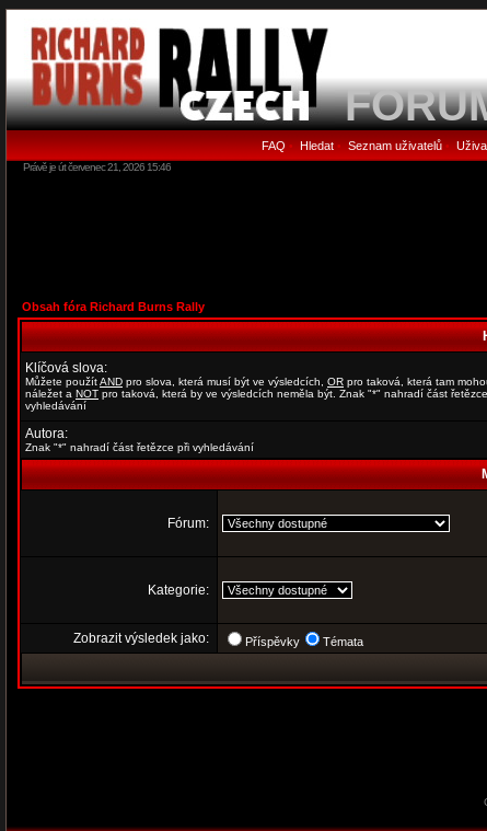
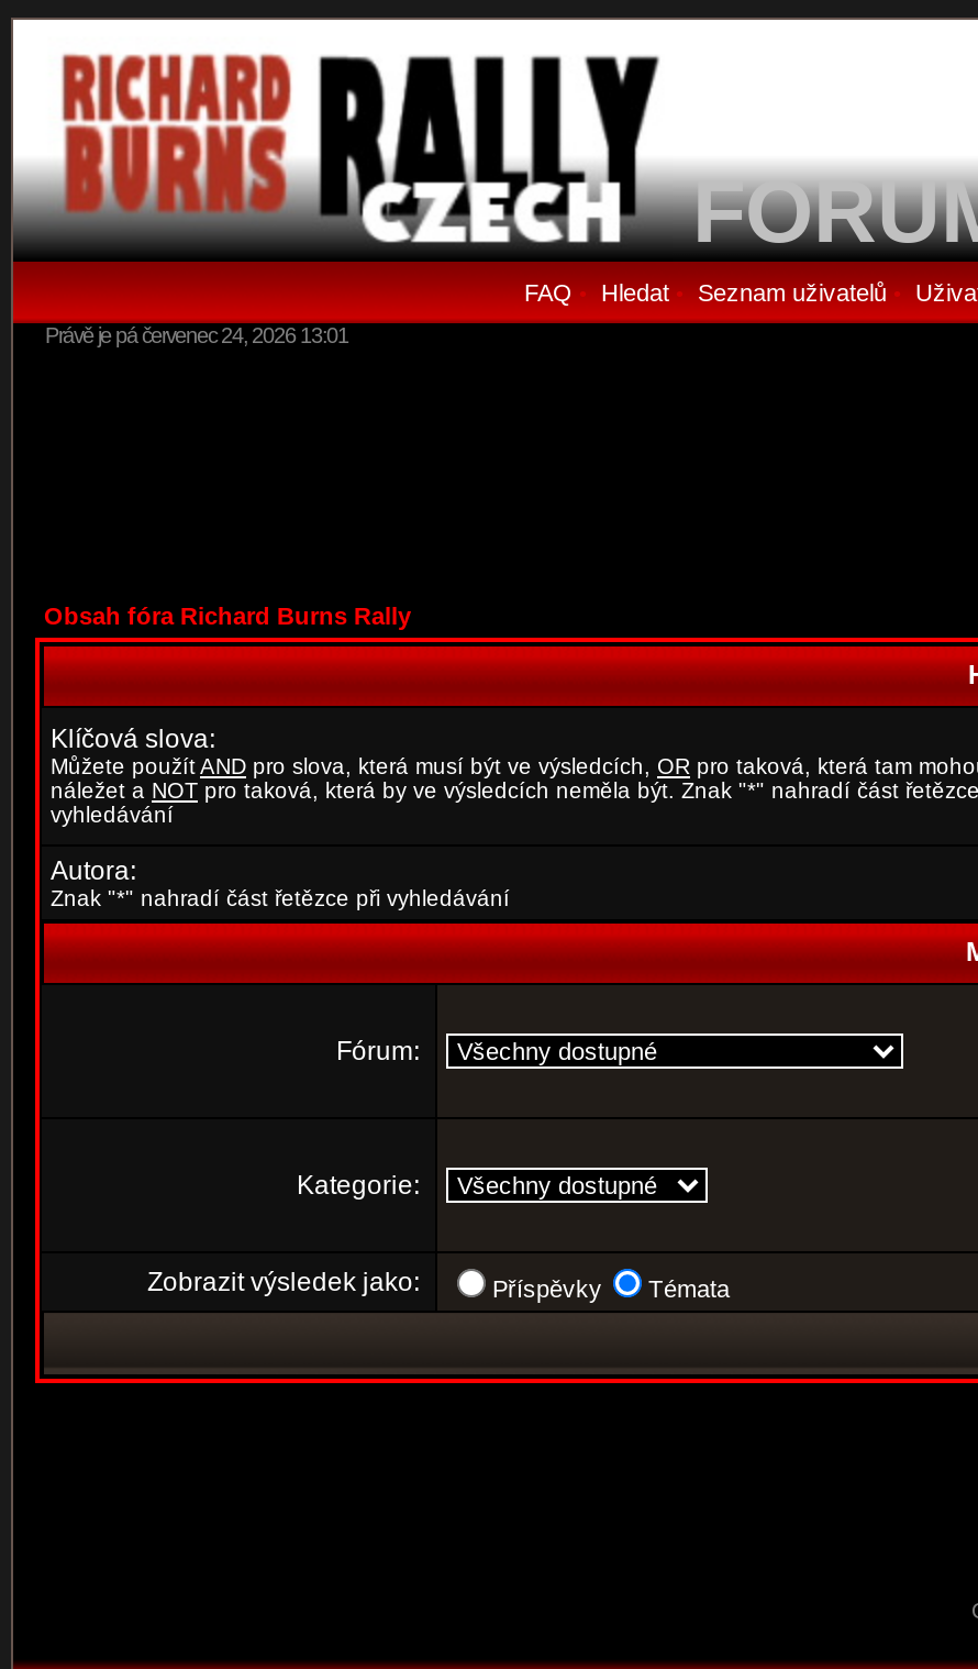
[22,161,170,173] Právě je út červenec 21, 2026 15:46 -> [45,323,348,347] Právě je pá červenec 24, 2026 13:01

